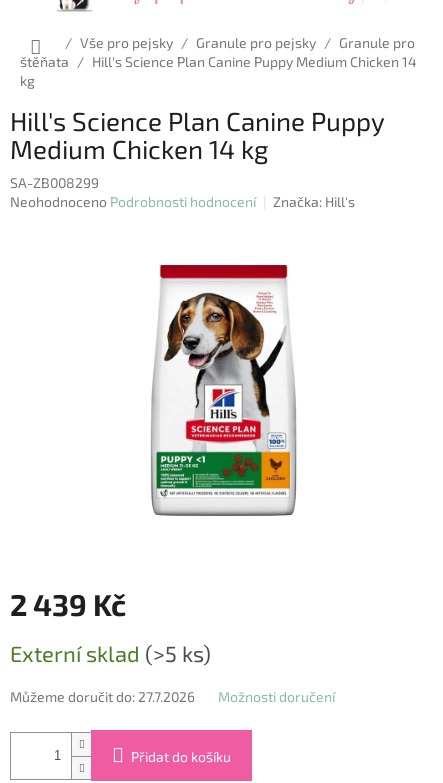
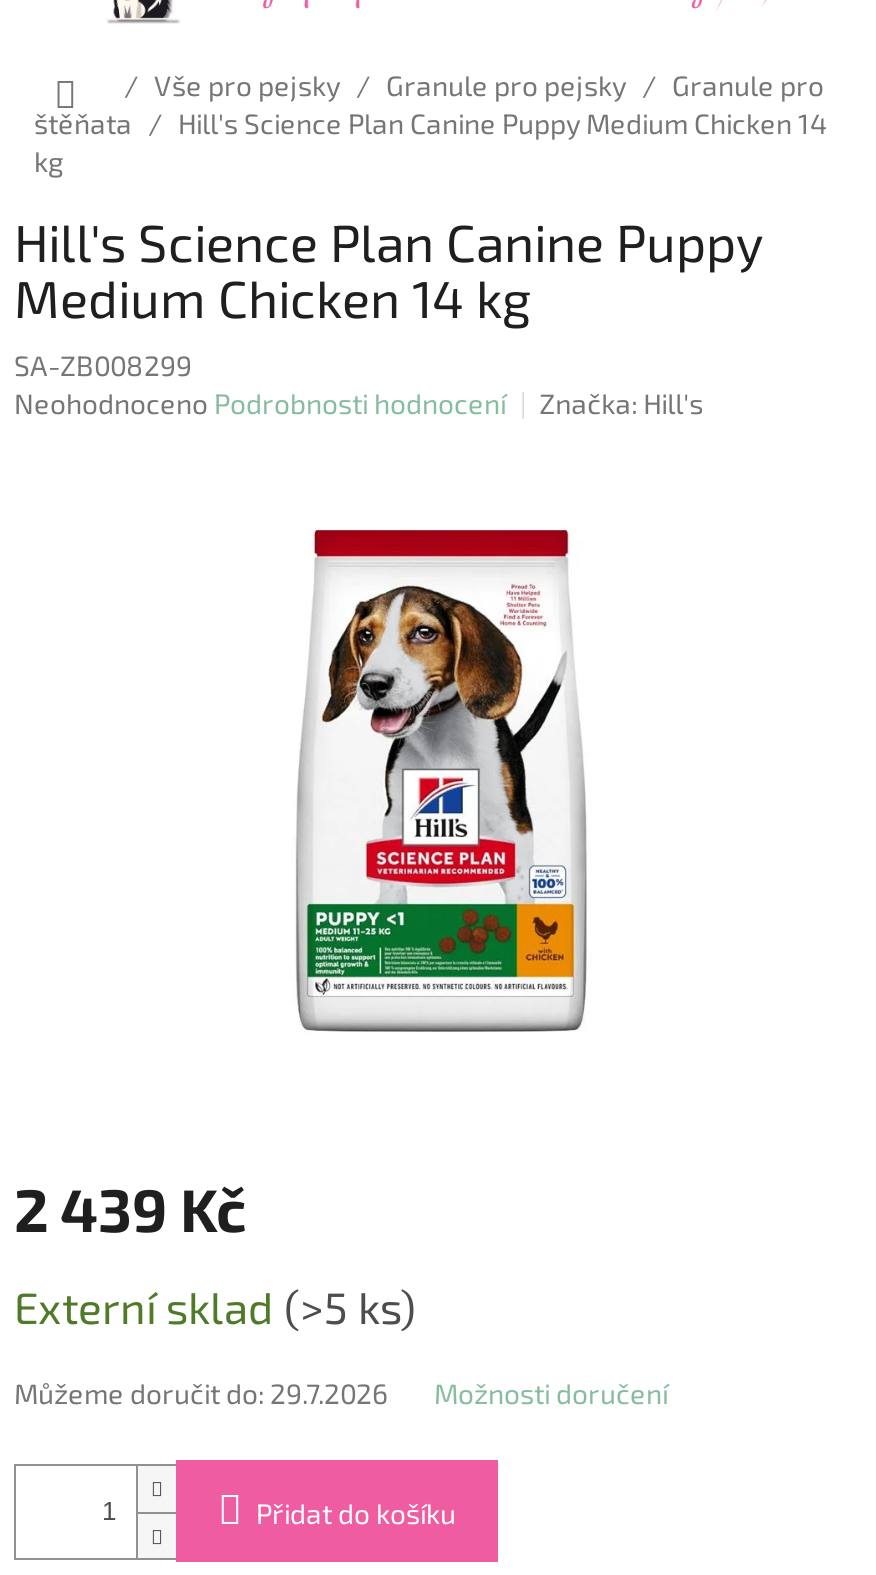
[10,688,195,705] Můžeme doručit do: 27.7.2026 -> [14,1377,388,1411] Můžeme doručit do: 29.7.2026

